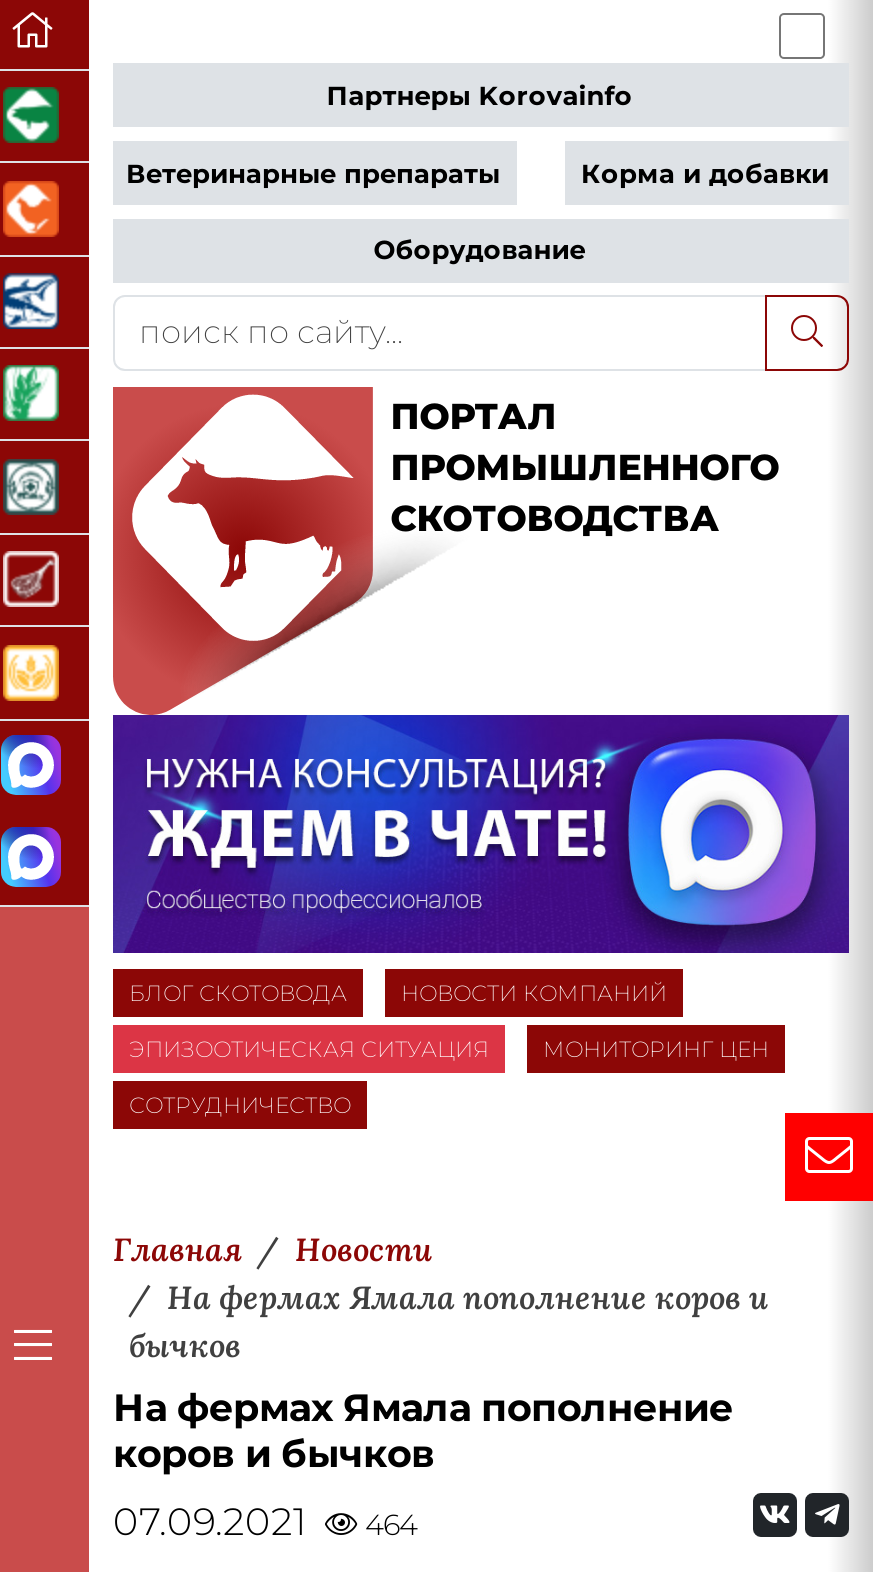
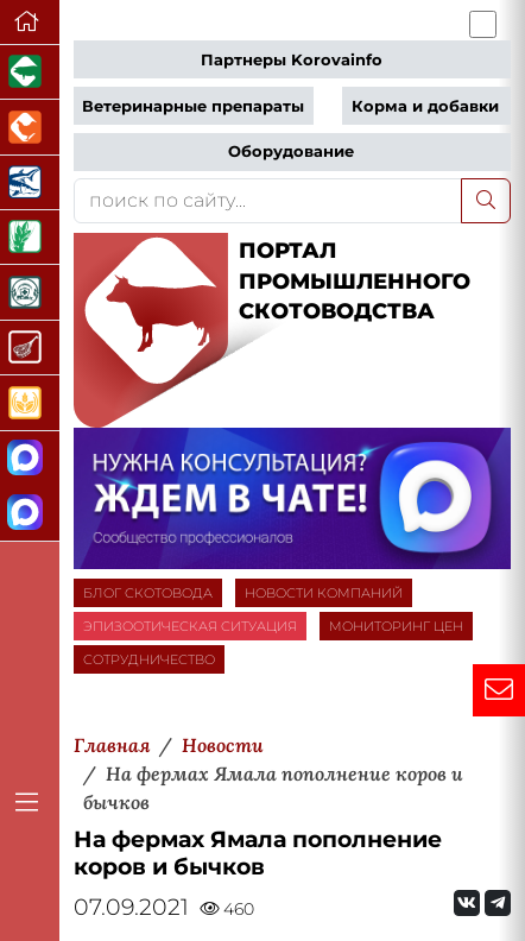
[113,1496,417,1544] 07.09.2021 464 -> [74,892,254,920] 07.09.2021 460

